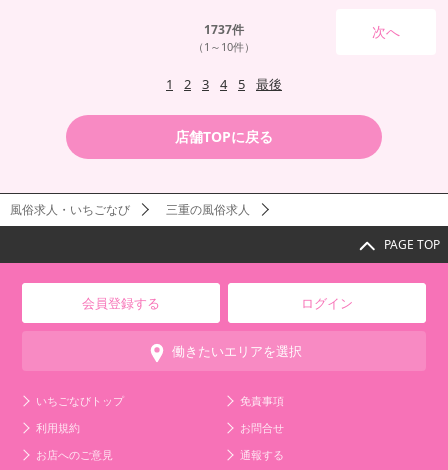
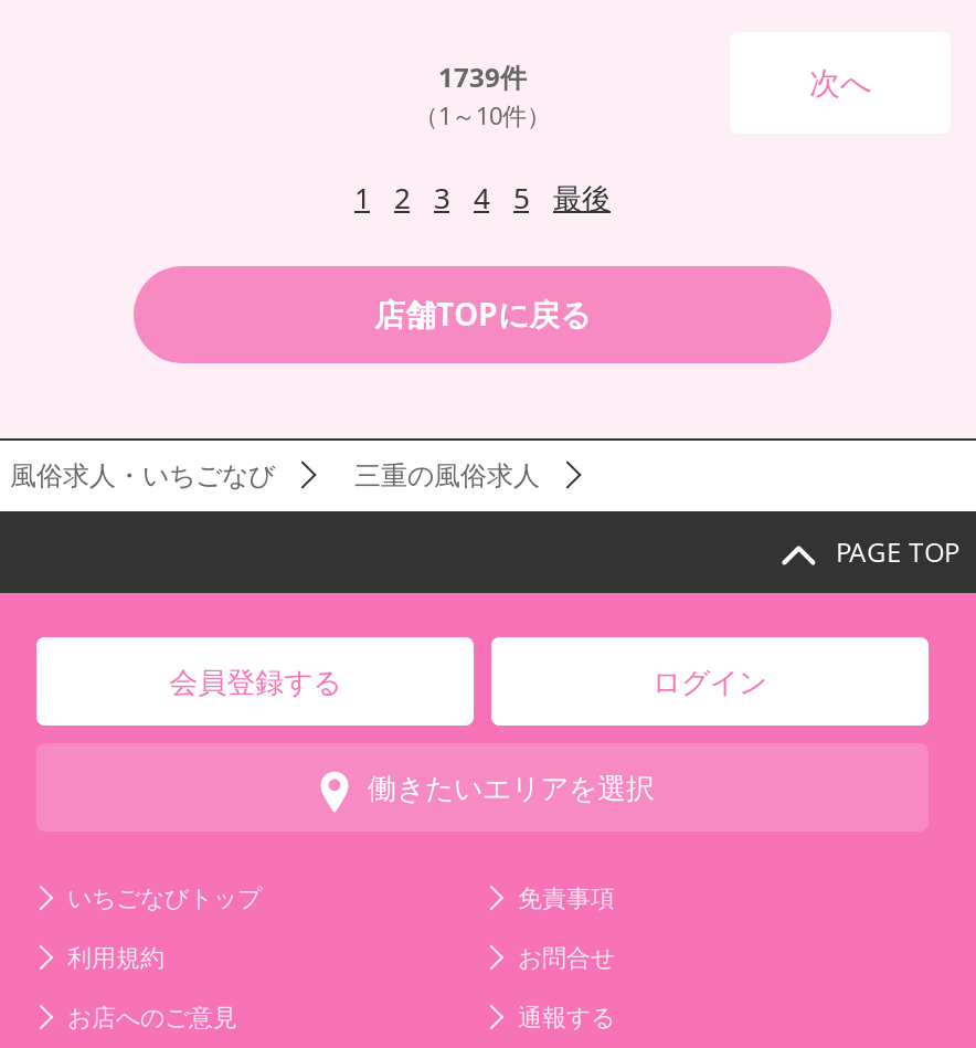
[204,21,244,38] 1737件 -> [438,59,527,96] 1739件

